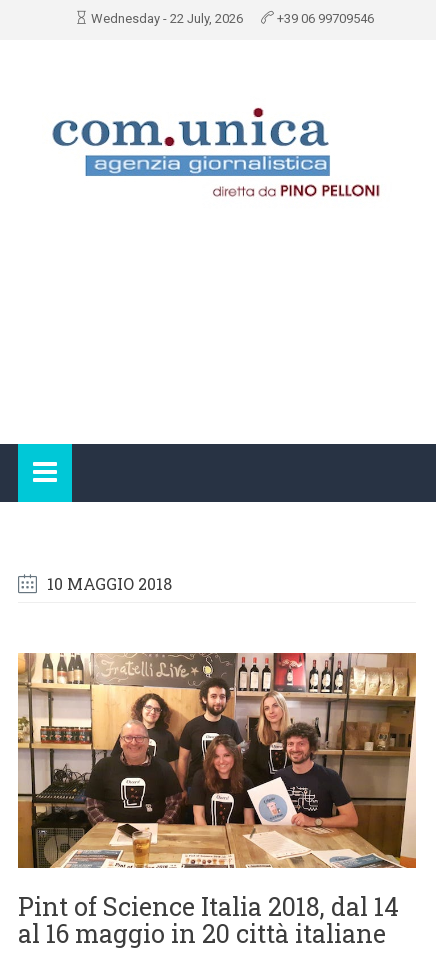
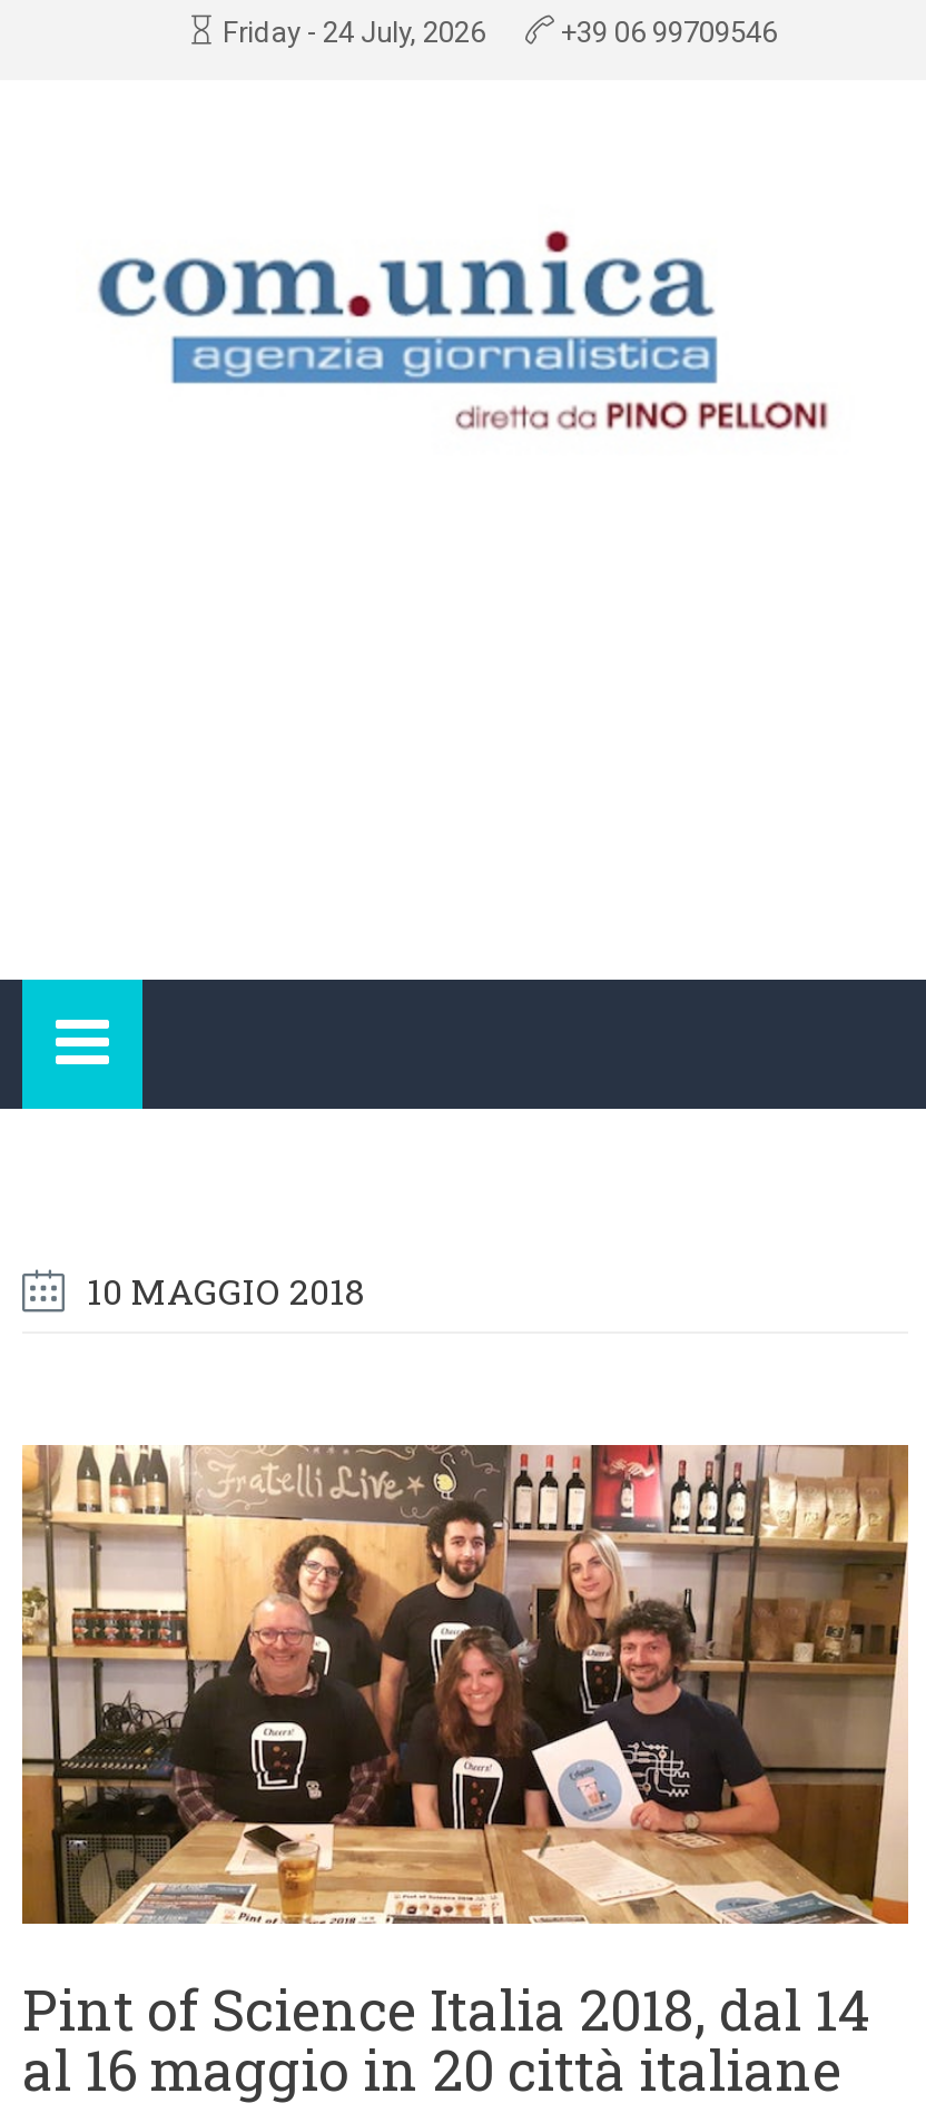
[91,11,243,26] Wednesday - 22 July, 2026 -> [223,16,485,49] Friday - 24 July, 2026

